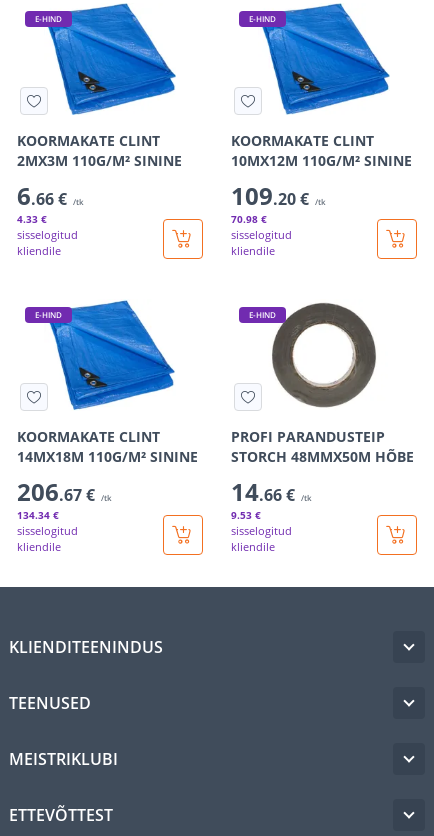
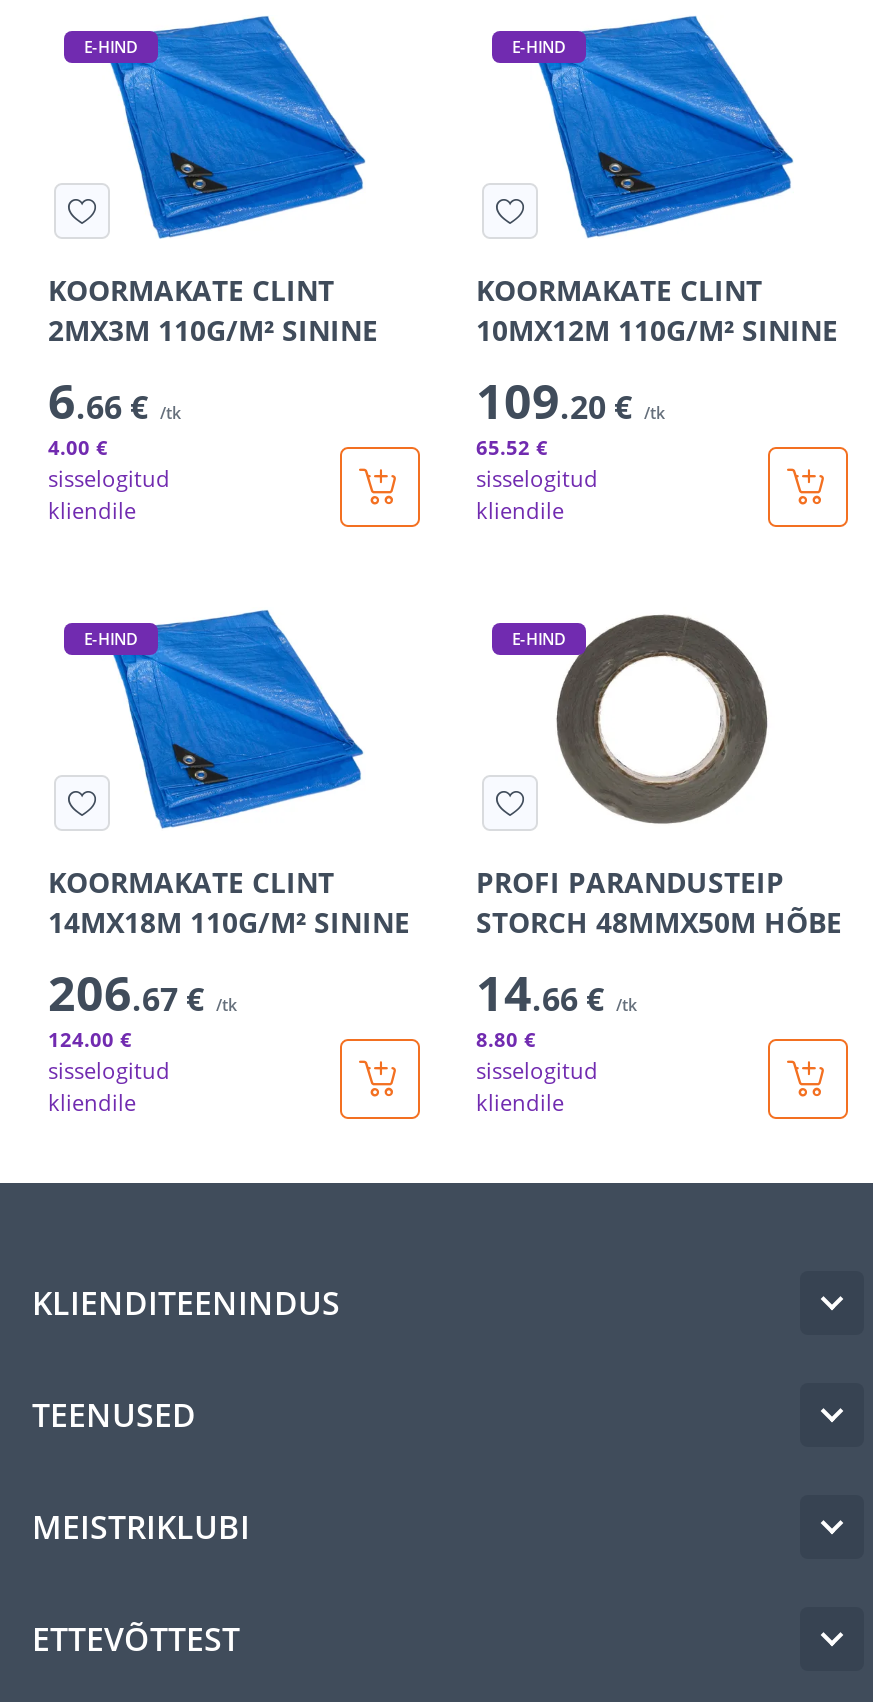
[17,212,47,226] 4.33 € -> [48,433,108,461] 4.00 €
[231,212,267,226] 70.98 € -> [476,433,548,461] 65.52 €
[17,508,59,522] 134.34 € -> [48,1025,132,1053] 124.00 €
[231,508,261,522] 9.53 € -> [476,1025,536,1053] 8.80 €

